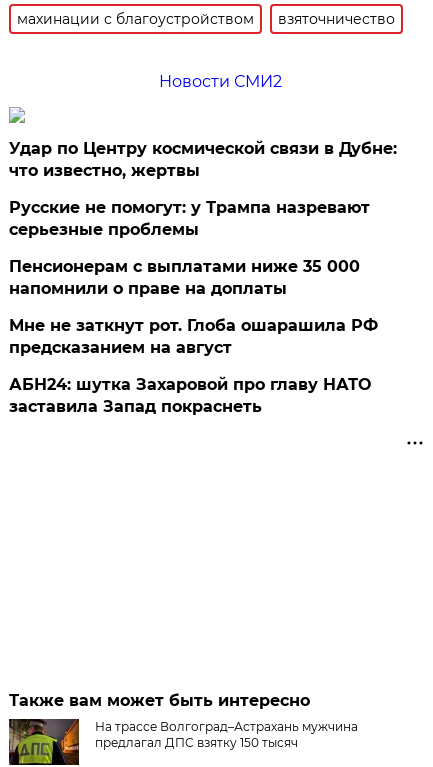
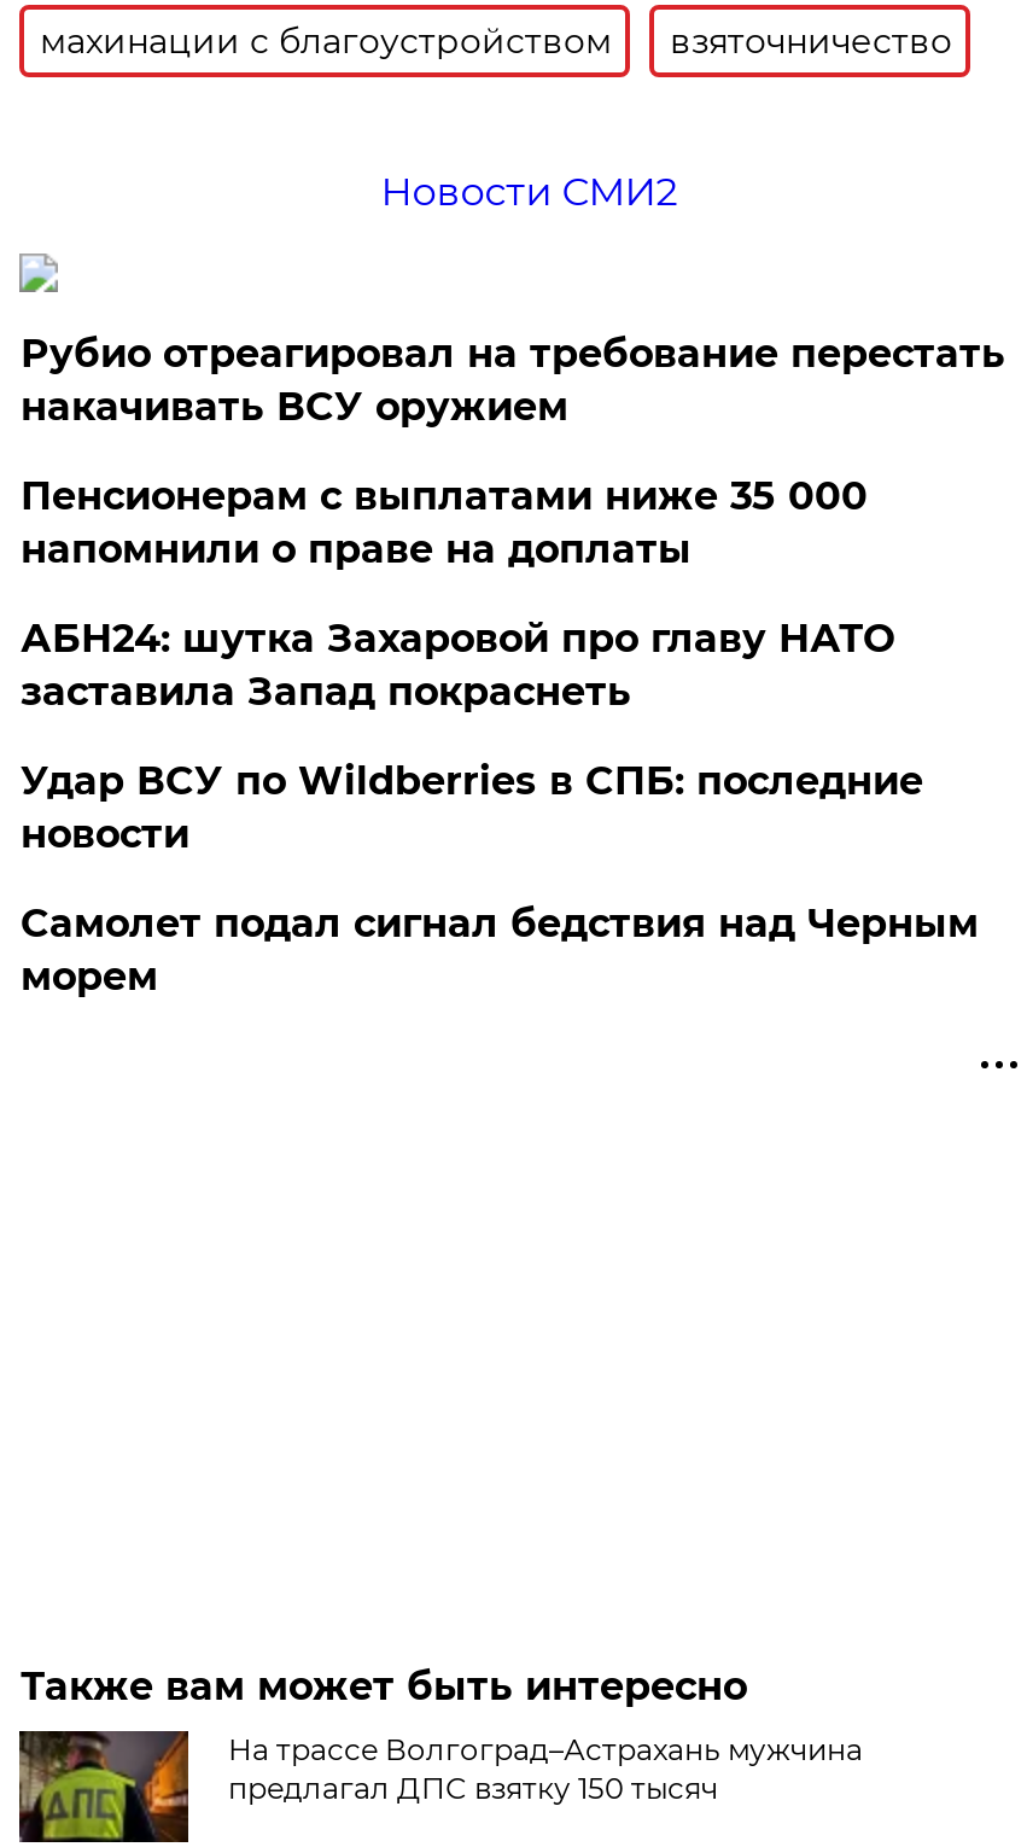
[9,139,397,239] Удар по Центру космической связи в Дубне: | что известно, жертвы | Русские не помогут: у Трампа назревают | серьезные проблемы -> [20,331,1005,430] Рубио отреагировал на требование перестать | накачивать ВСУ оружием
moved [9,257,360,298] -> [20,473,867,572]: Пенсионерам с выплатами ниже 35 000 | напомнили о праве на доплаты
[9,316,378,357] Мне не заткнут рот. Глоба ошарашила РФ | предсказанием на август -> none
moved [9,375,371,416] -> [20,616,894,715]: АБН24: шутка Захаровой про главу НАТО | заставила Запад покраснеть
none -> [20,758,978,1000] Удар ВСУ по Wildberries в СПБ: последние | новости | Самолет подал сигнал бедствия над Черным | морем

